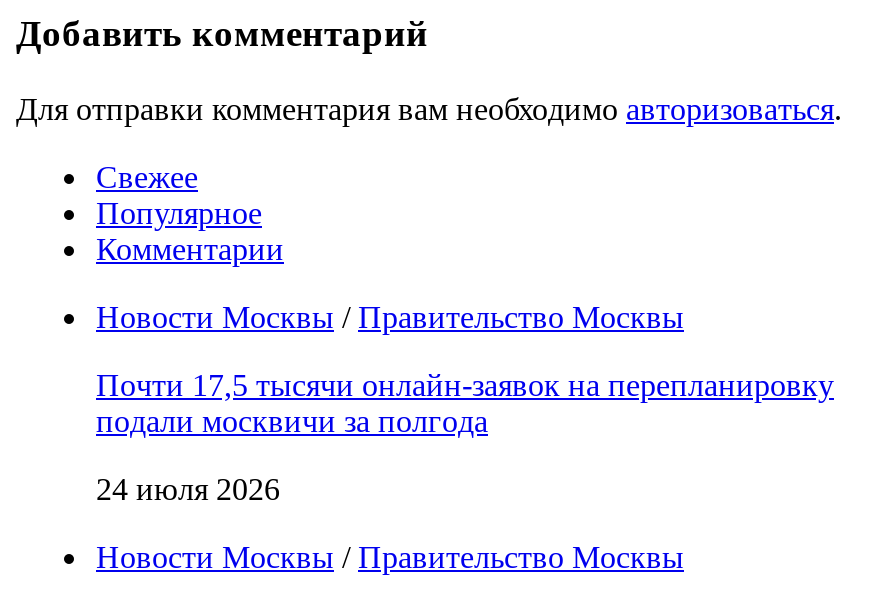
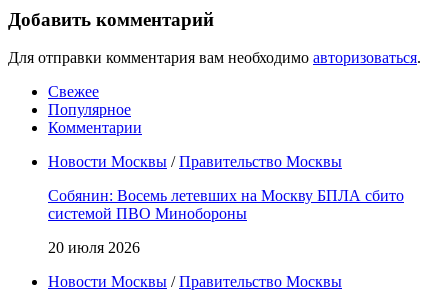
[96,369,834,439] Почти 17,5 тысячи онлайн-заявок на перепланировку | подали москвичи за полгода -> [48,187,404,222] Собянин: Восемь летевших на Москву БПЛА сбито | системой ПВО Минобороны
[96,473,280,507] 24 июля 2026 -> [48,239,140,256] 20 июля 2026

